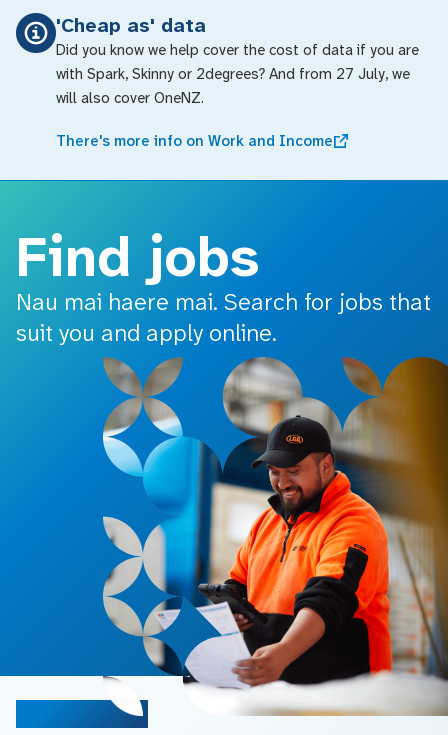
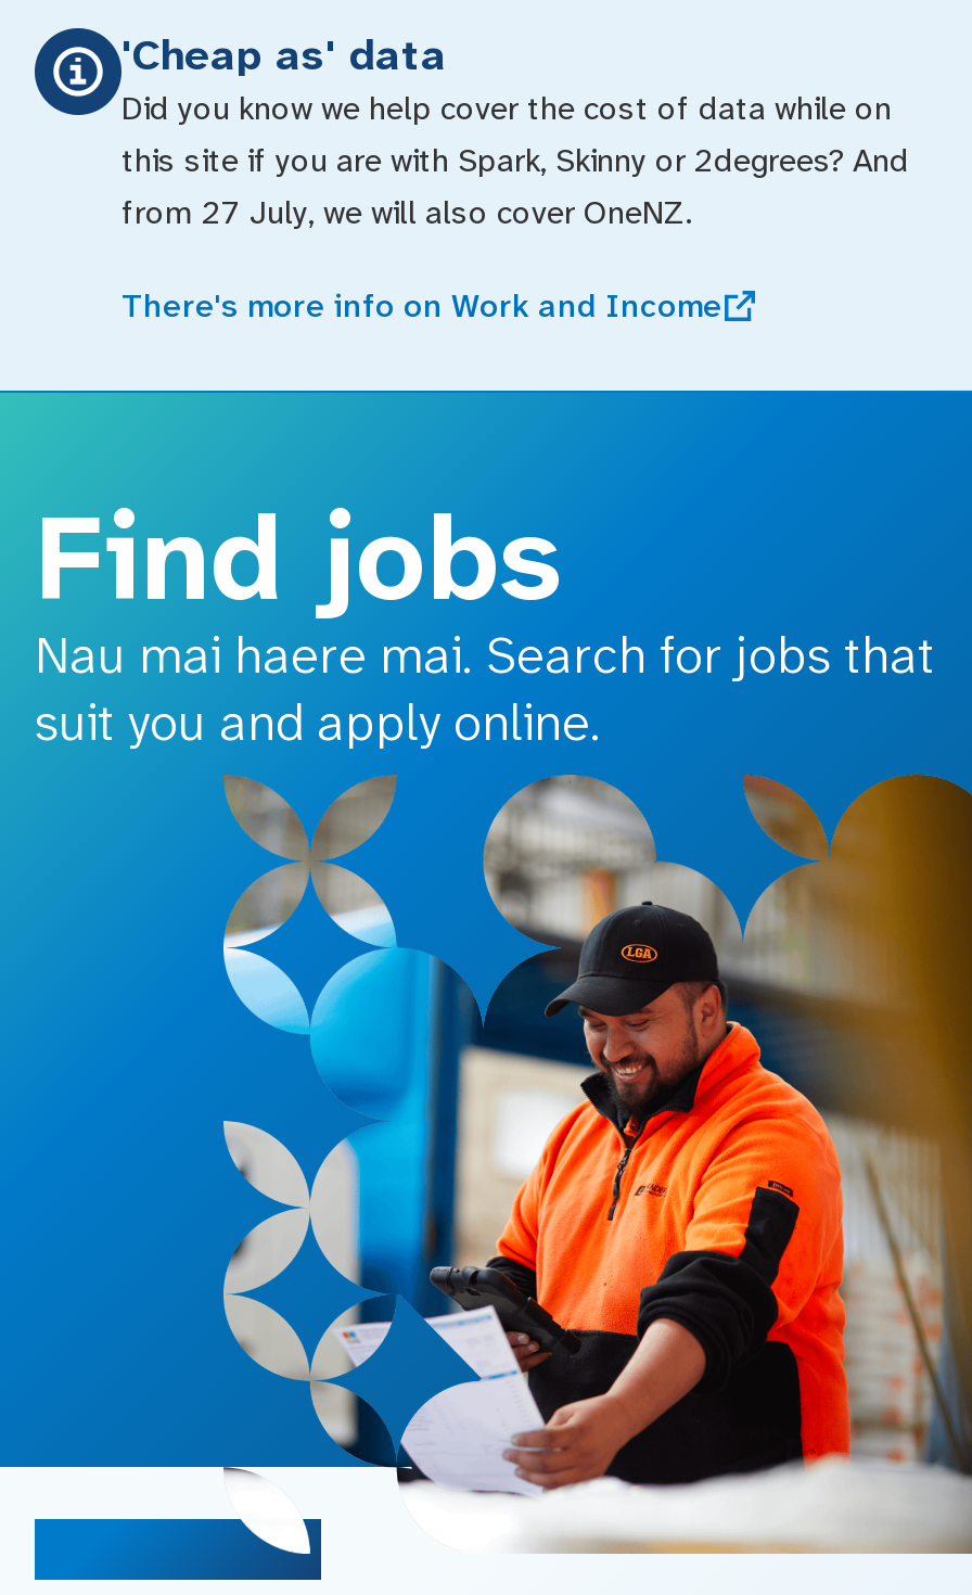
[56,40,419,108] Did you know we help cover the cost of data if you are | with Spark, Skinny or 2degrees? And from 27 July, we | will also cover OneNZ. -> [121,87,909,234] Did you know we help cover the cost of data while on | this site if you are with Spark, Skinny or 2degrees? And | from 27 July, we will also cover OneNZ.

